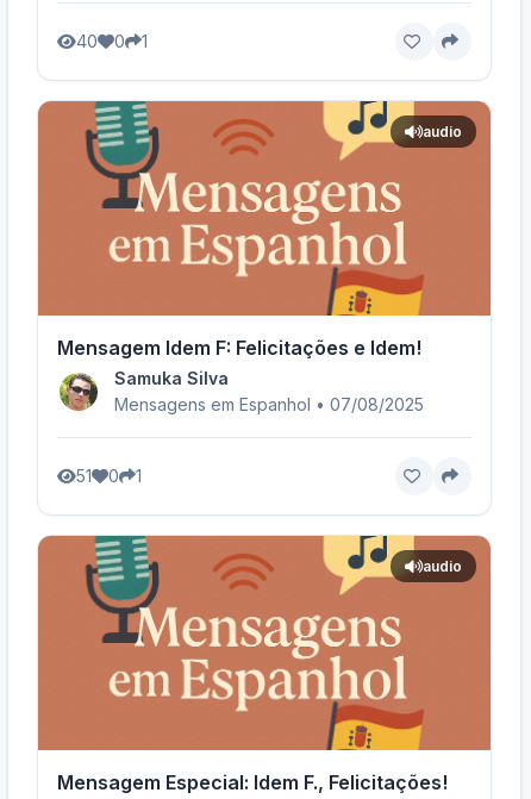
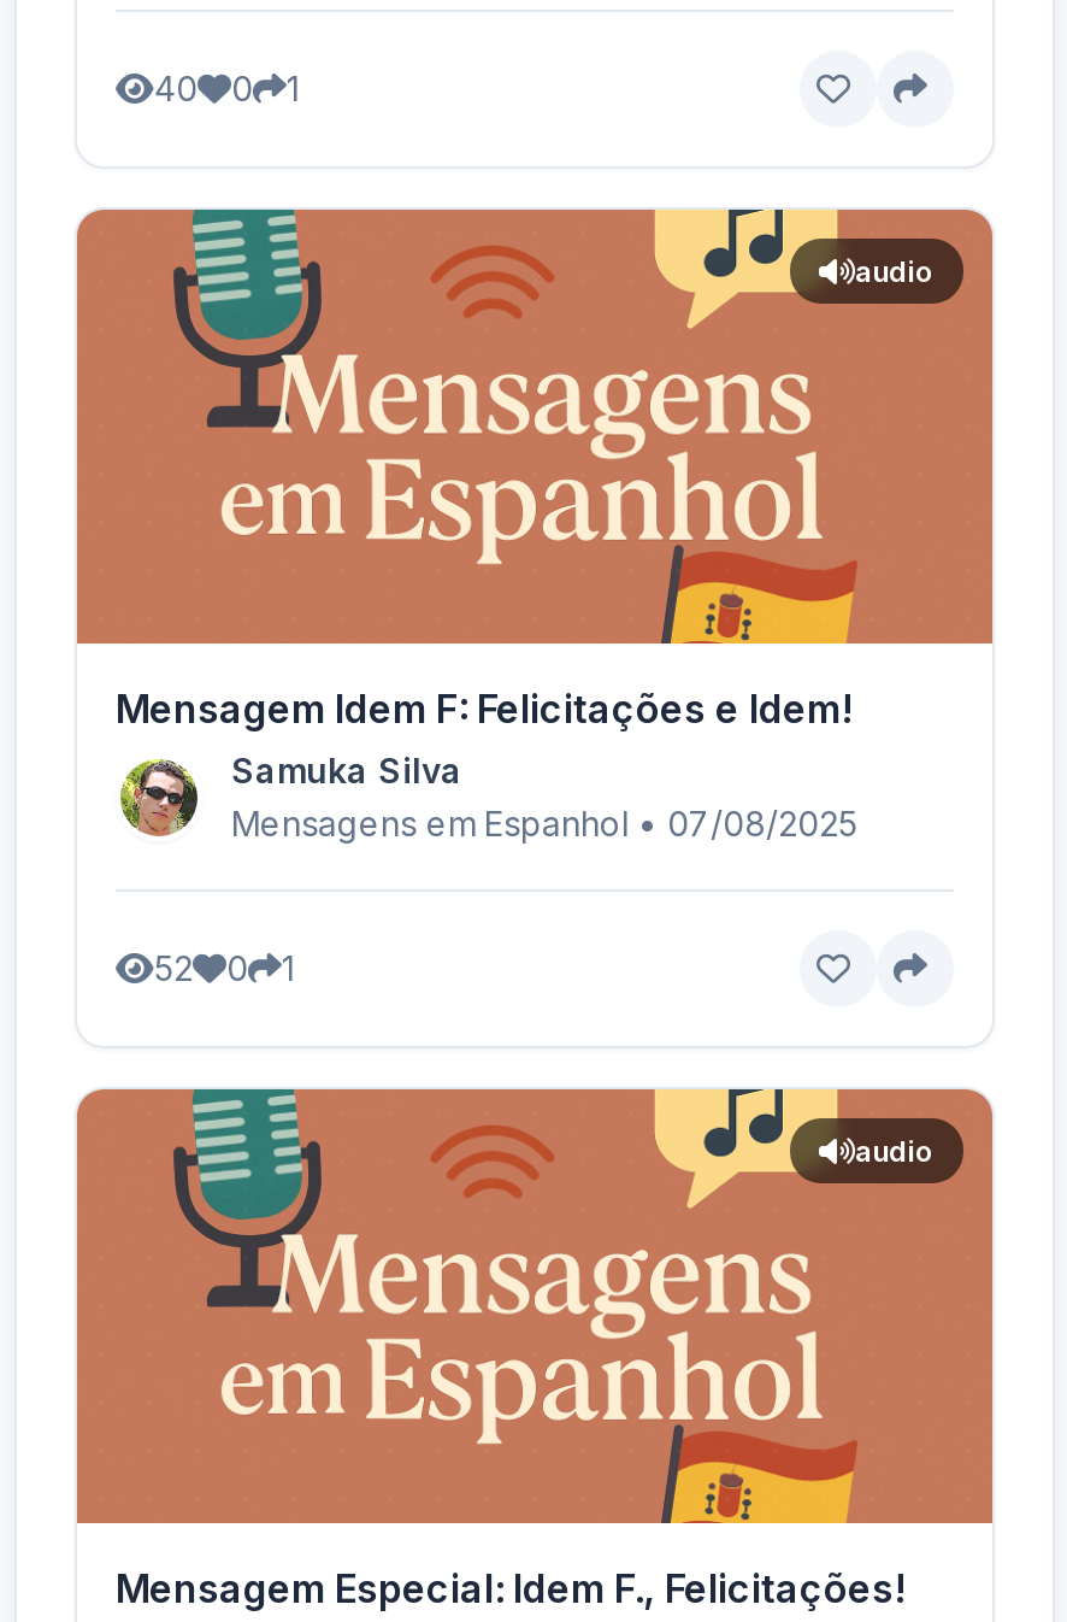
[76,466,142,486] 51 0 1 -> [154,947,294,988] 52 0 1

